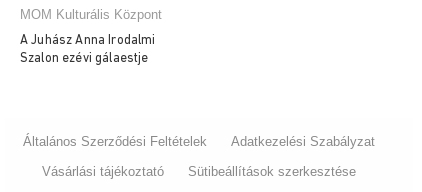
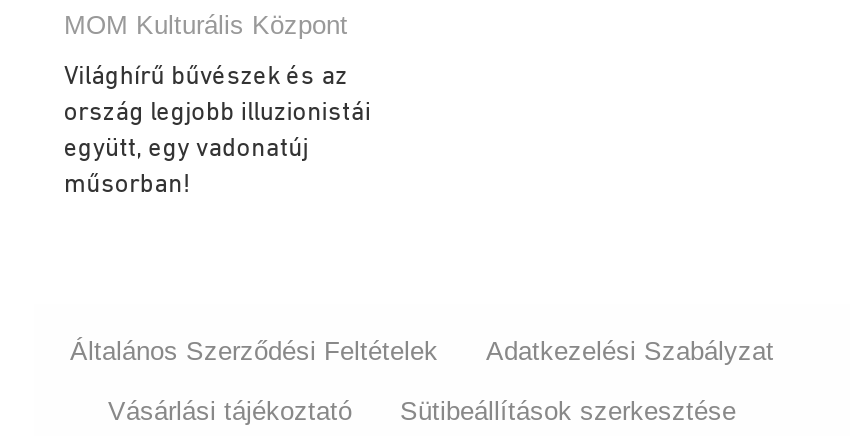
[20,34,156,65] A Juhász Anna Irodalmi | Szalon ezévi gálaestje -> [64,65,371,199] Világhírű bűvészek és az | ország legjobb illuzionistái | együtt, egy vadonatúj | műsorban!

